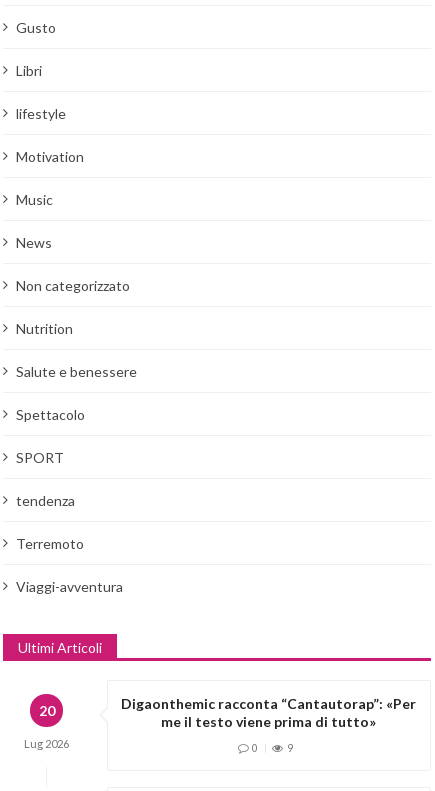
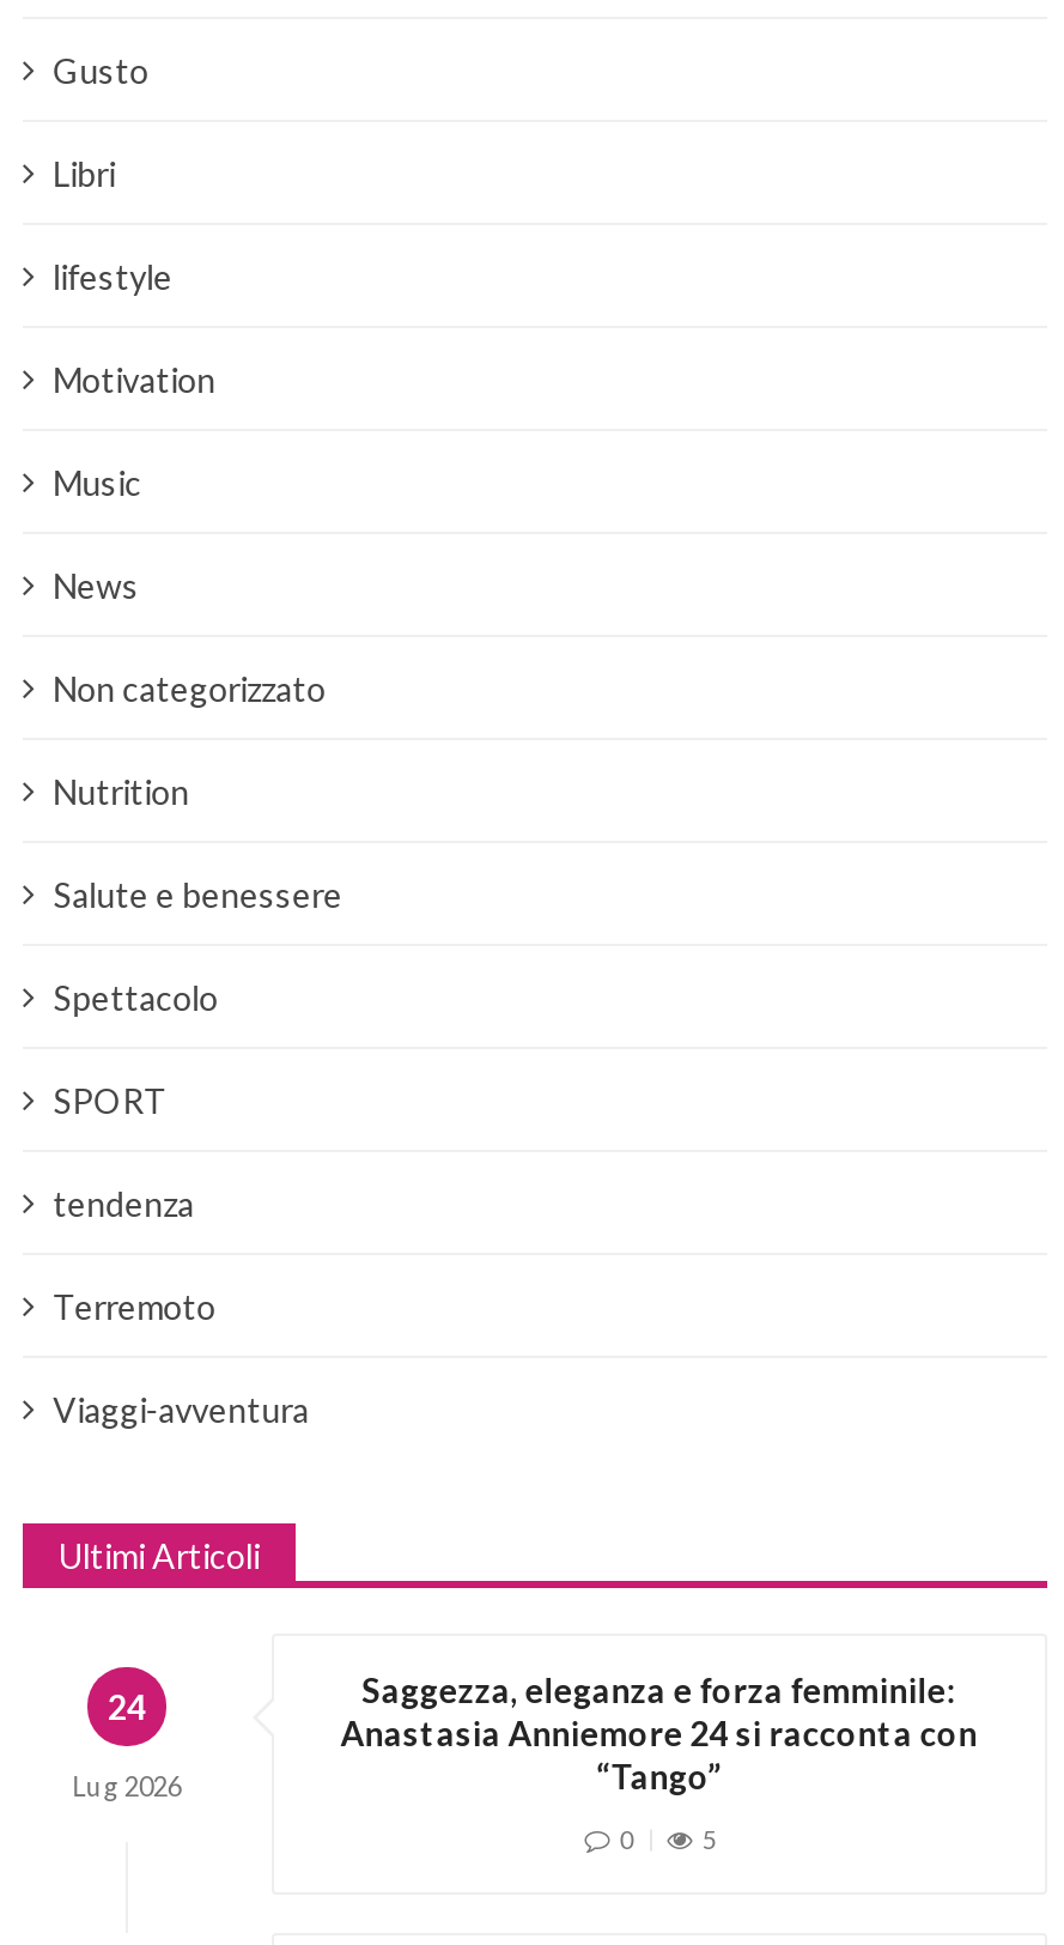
[121,695,416,730] Digaonthemic racconta “Cantautorap”: «Per | me il testo viene prima di tutto» -> [341,1669,977,1796] Saggezza, eleganza e forza femminile: | Anastasia Anniemore 24 si racconta con | “Tango”
[38,702,54,719] 20 -> [108,1687,146,1728] 24
[287,742,293,754] 9 -> [702,1826,716,1855] 5

